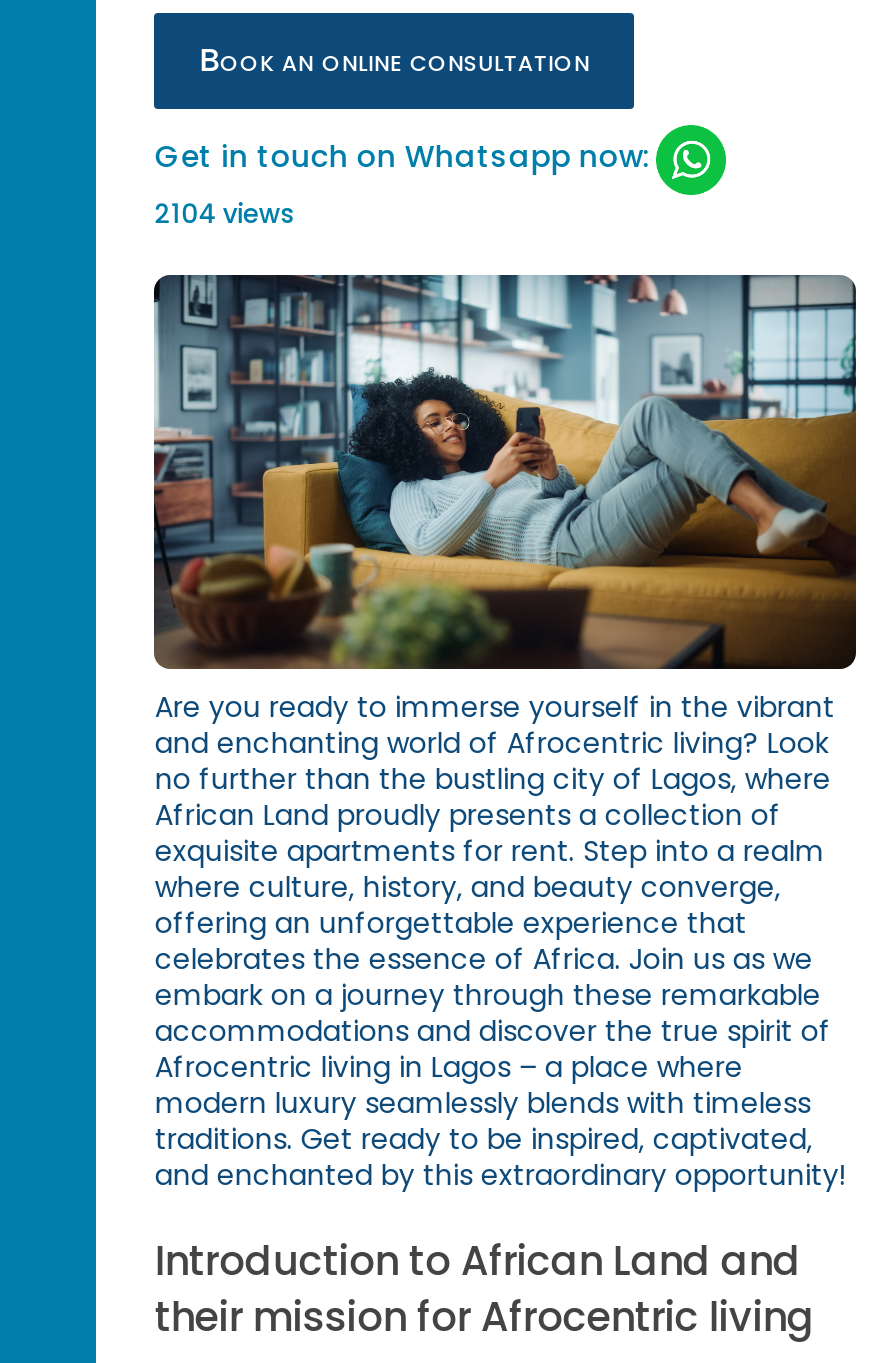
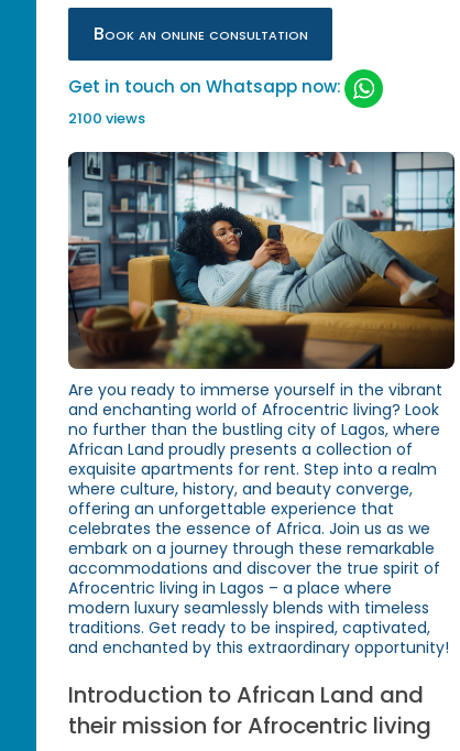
[155,195,295,233] 2104 views -> [69,108,146,129] 2100 views

